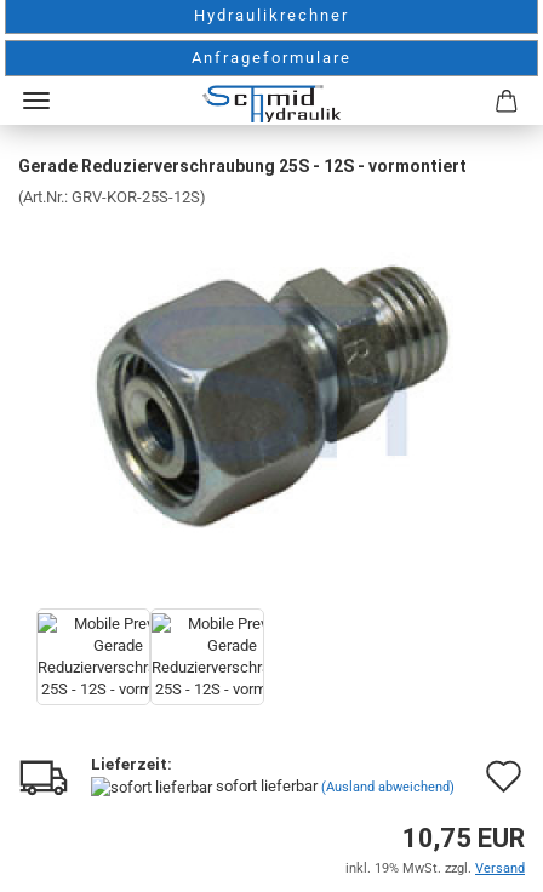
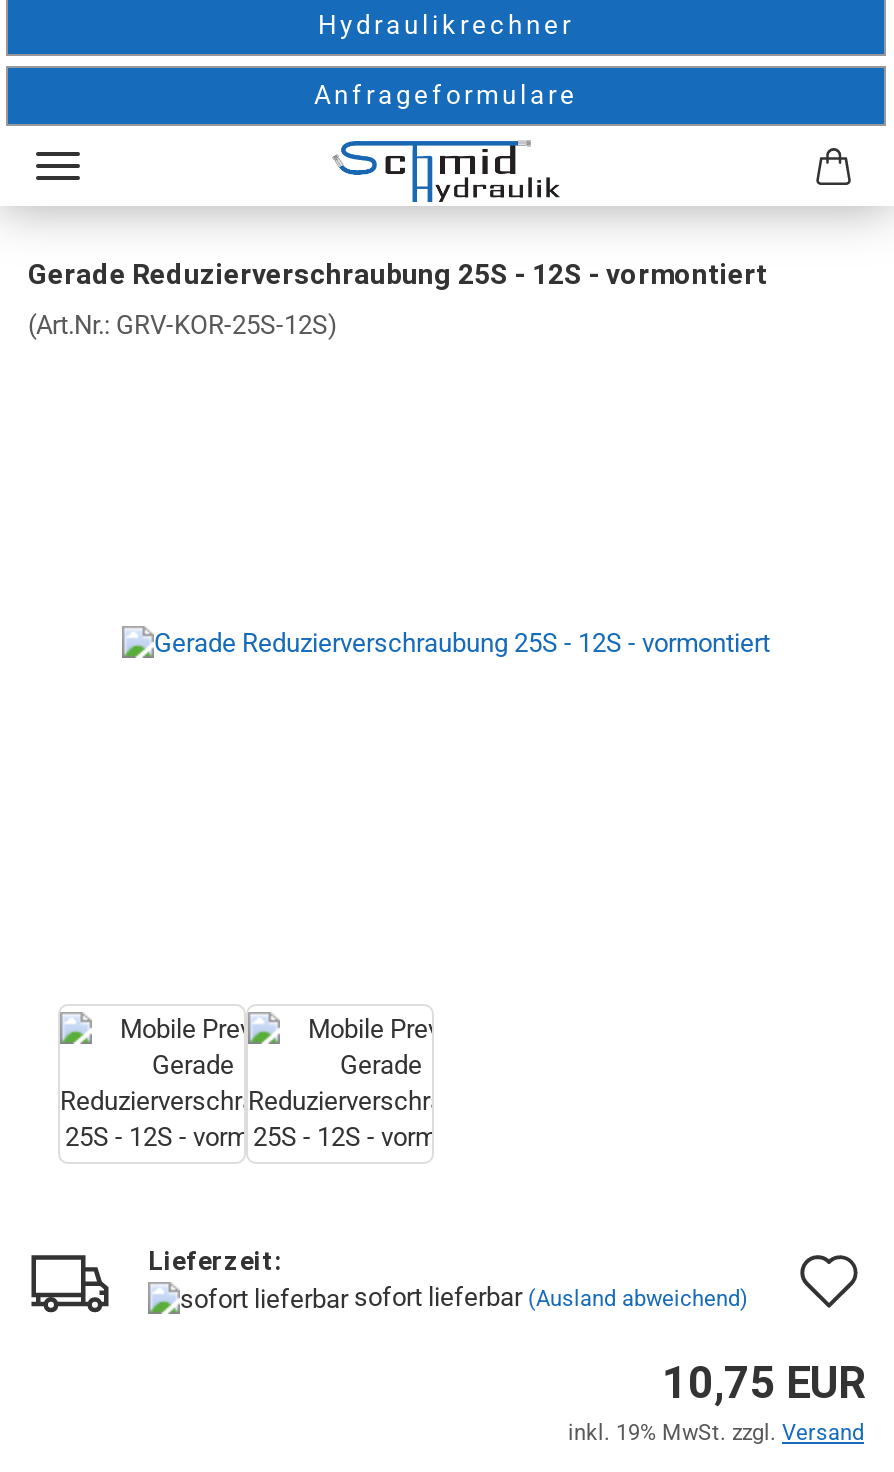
[75,265,467,528] [image] -> none

